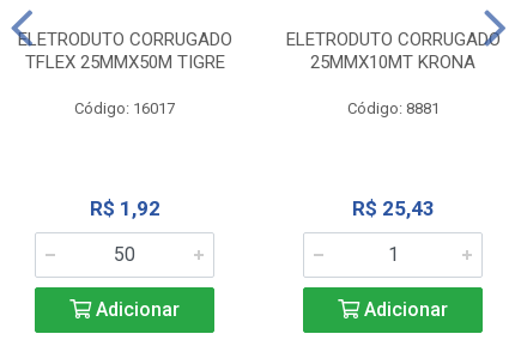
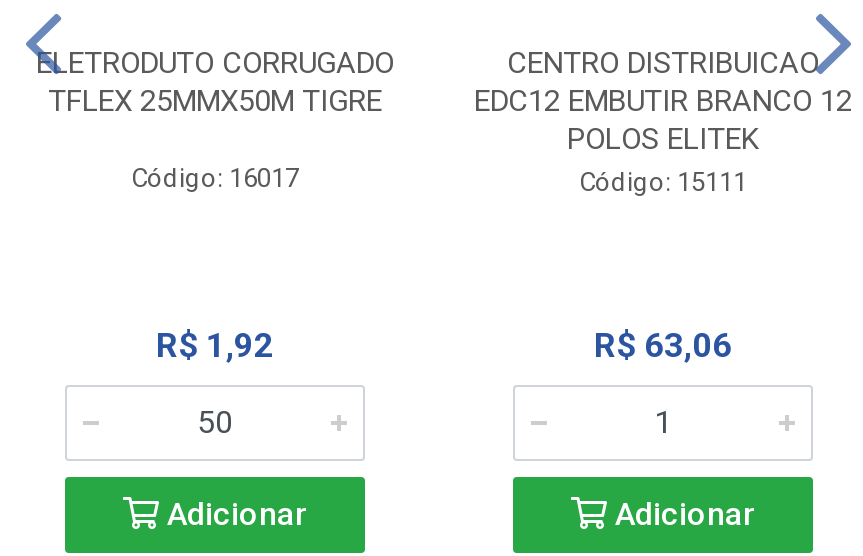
[286,28,500,117] ELETRODUTO CORRUGADO | 25MMX10MT KRONA | Código: 8881 -> [474,44,852,196] CENTRO DISTRIBUICAO | EDC12 EMBUTIR BRANCO 12 | POLOS ELITEK | Código: 15111
[352,196,434,220] R$ 25,43 -> [594,324,732,364] R$ 63,06

